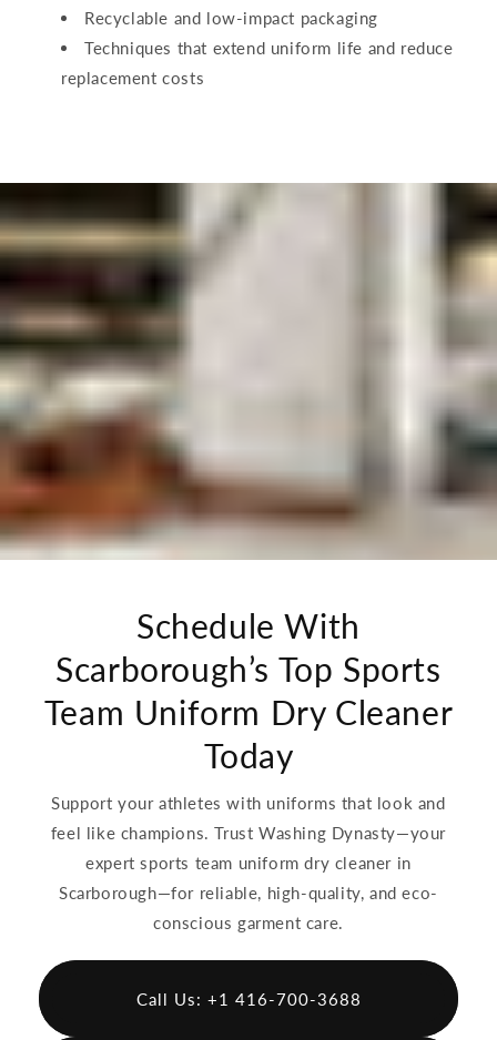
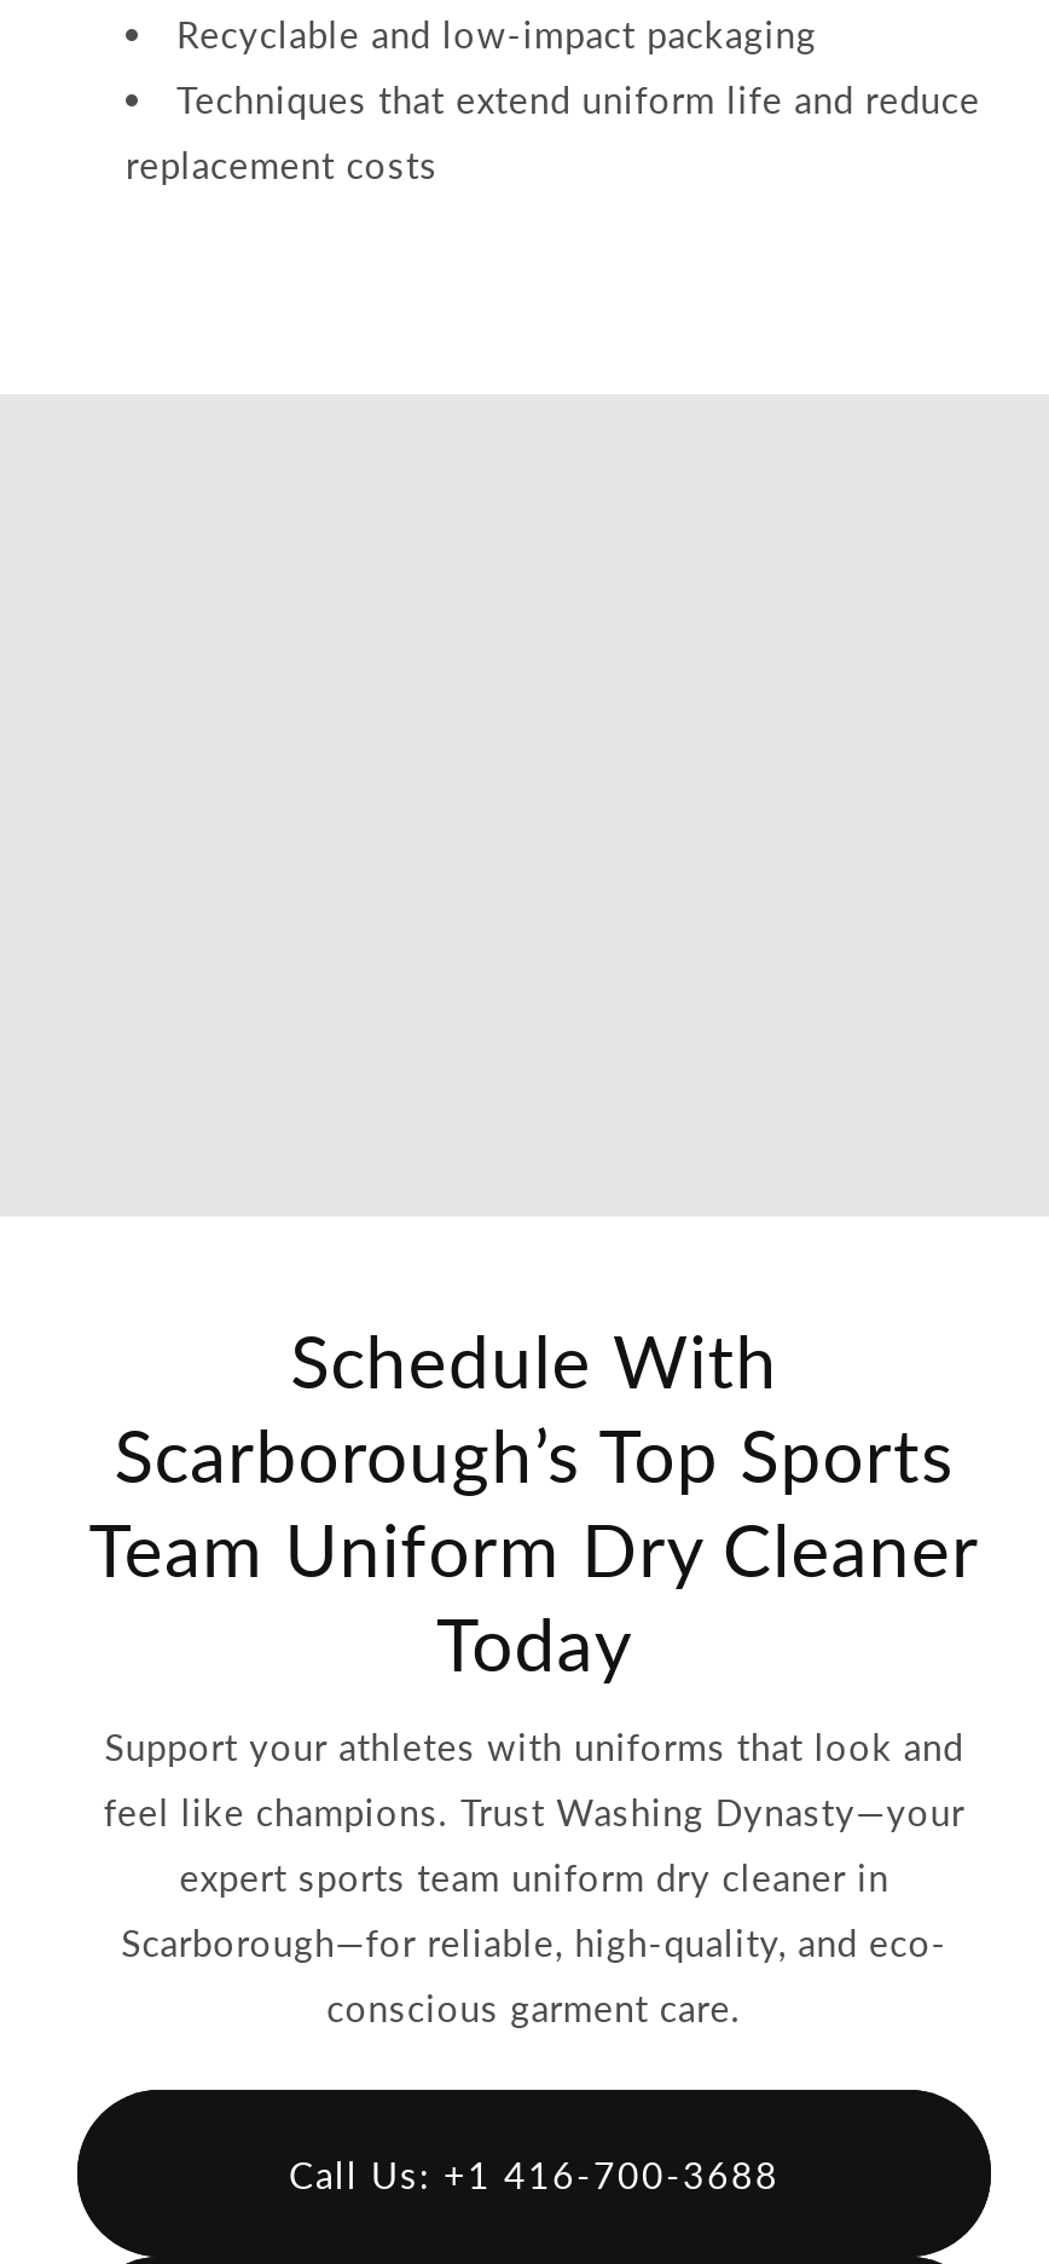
[3,182,494,560] [image] -> none

